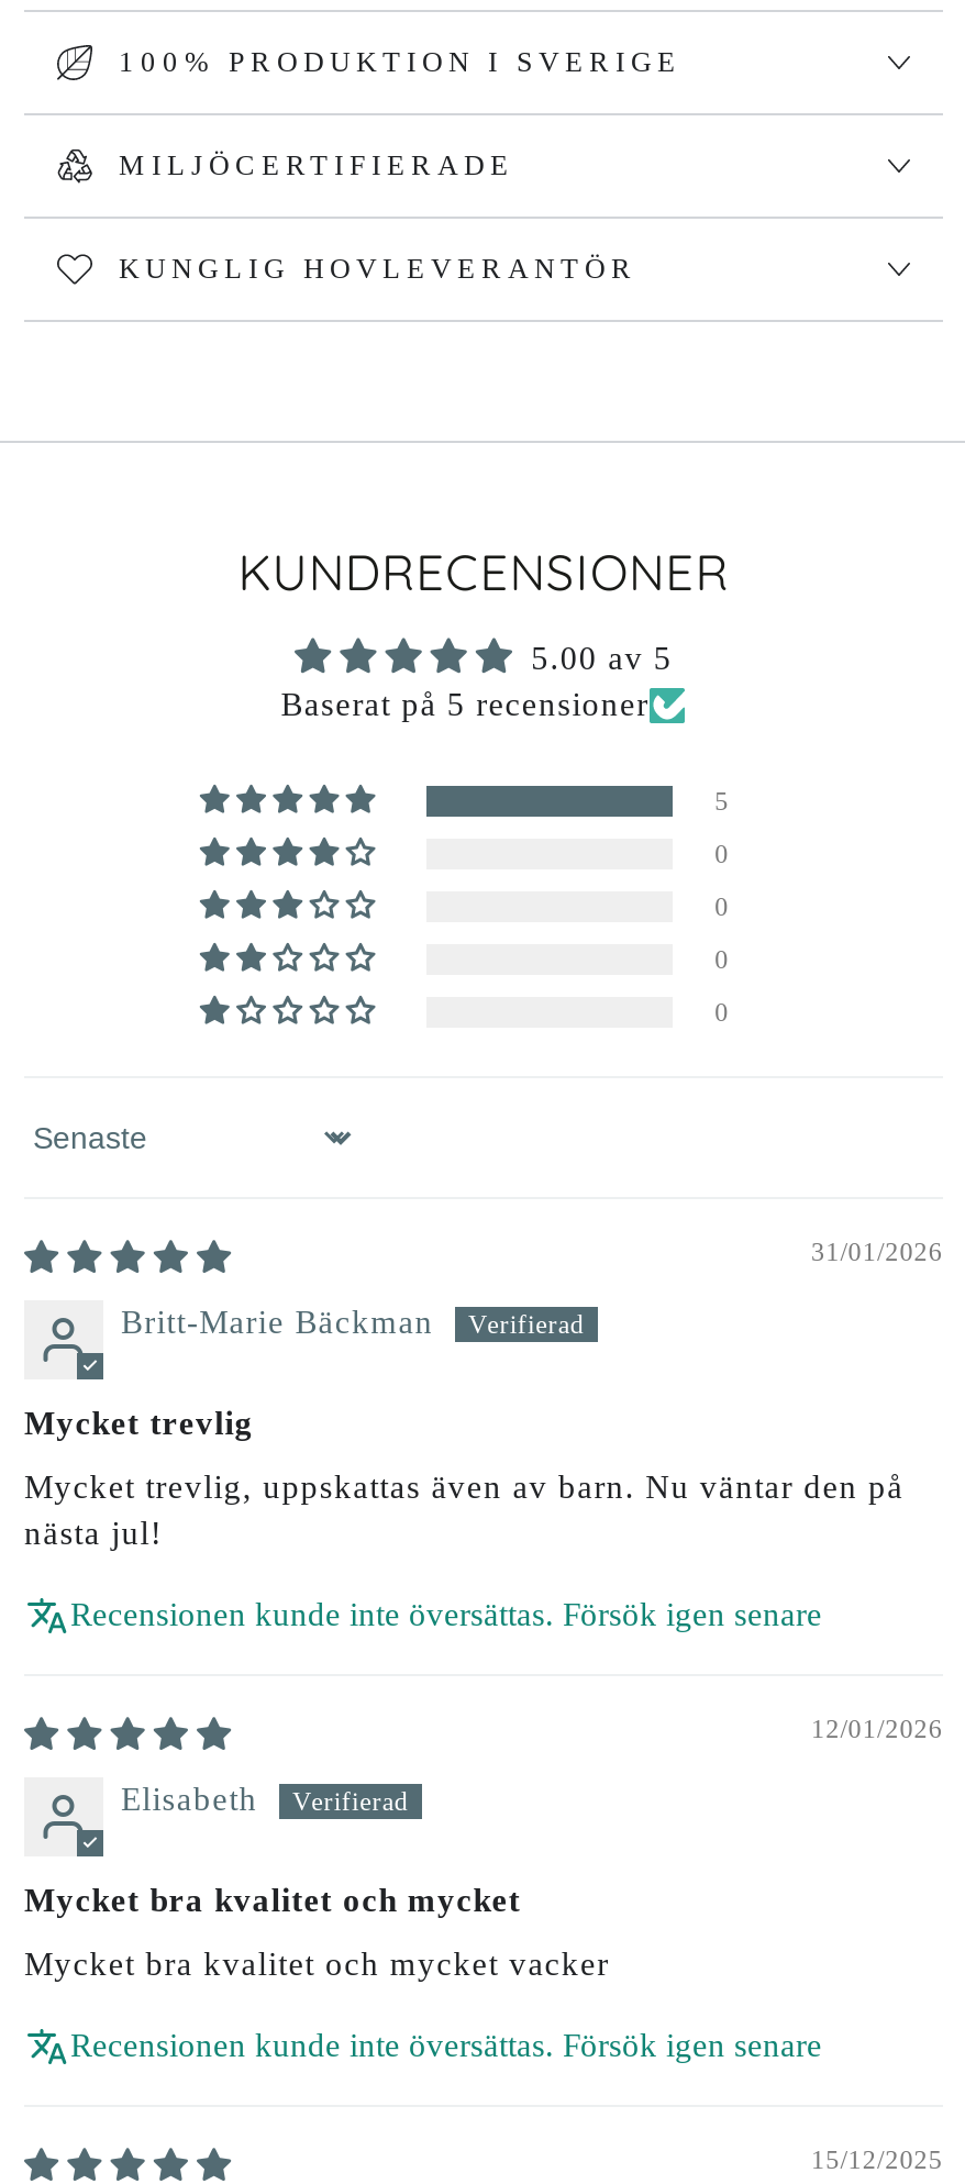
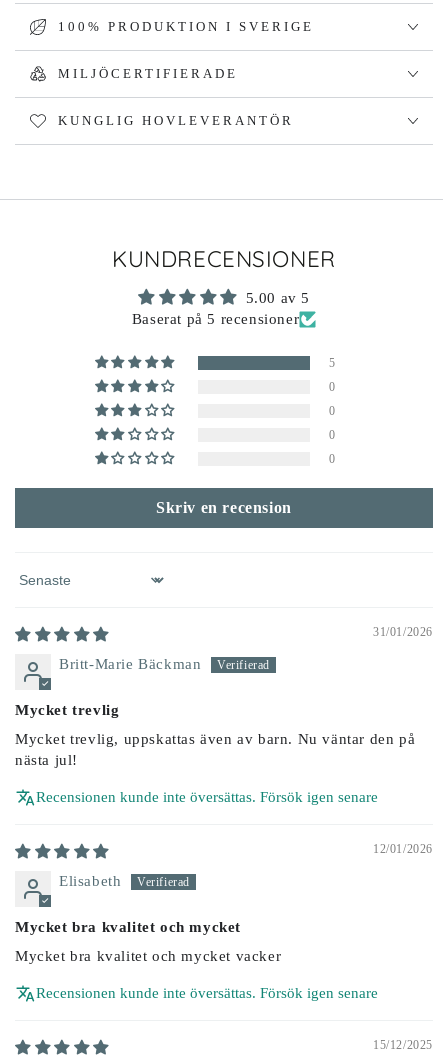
none -> [156,498,292,515] Skriv en recension

